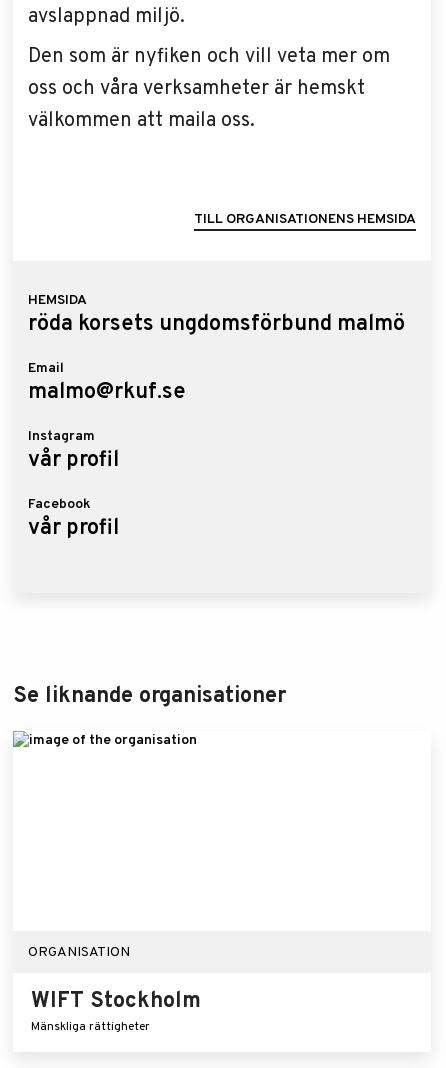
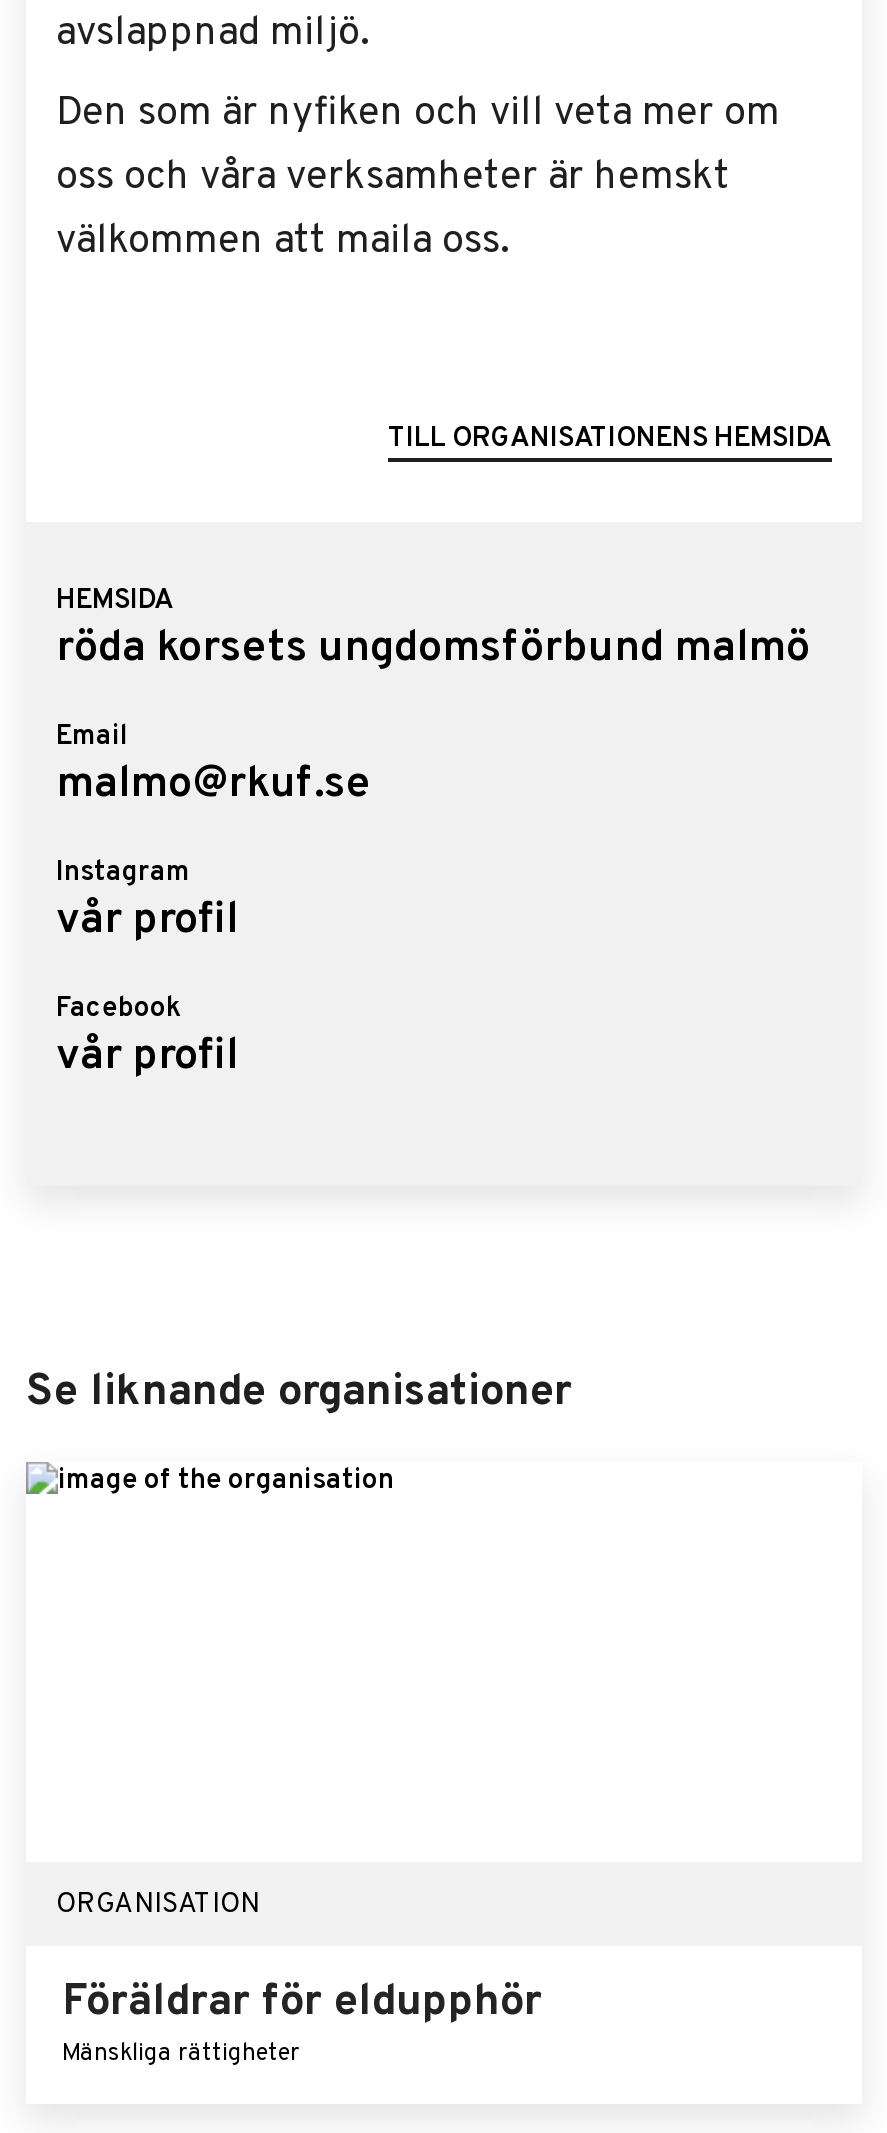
[31,988,201,1015] WIFT Stockholm -> [62,1976,542,2030] Föräldrar för eldupphör

